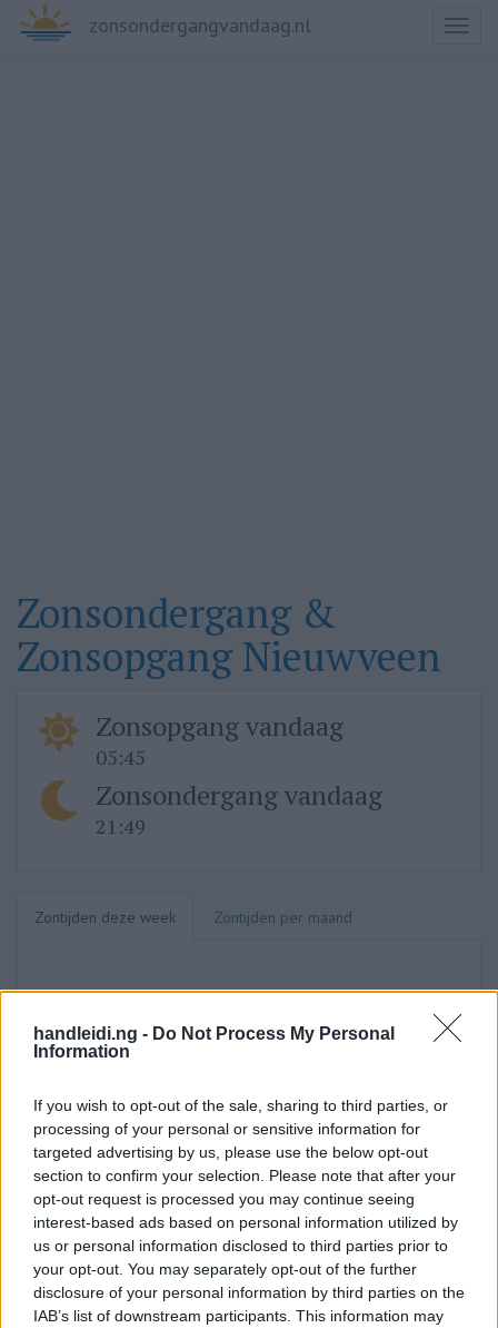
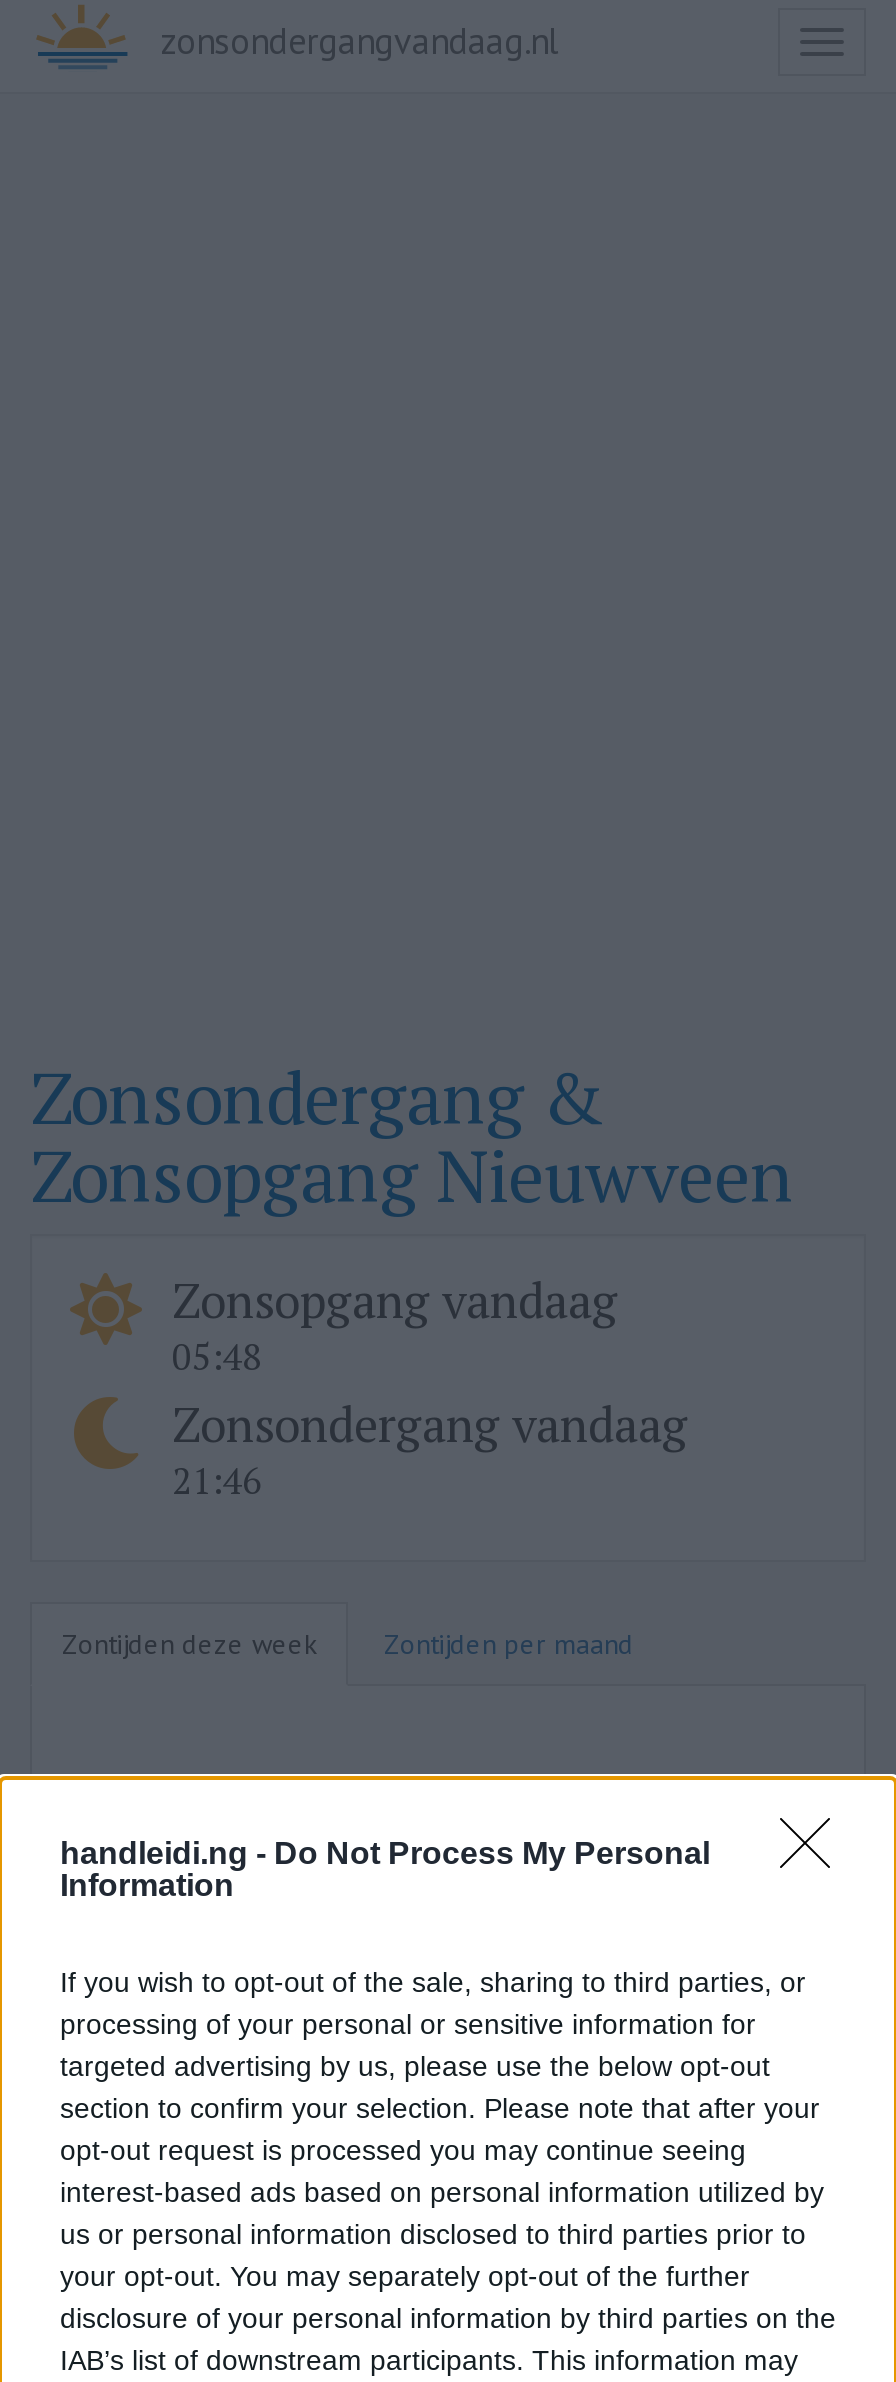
[96,744,146,770] 05:45 -> [172,1332,262,1380] 05:48
[96,813,146,839] 21:49 -> [172,1456,262,1504] 21:46

